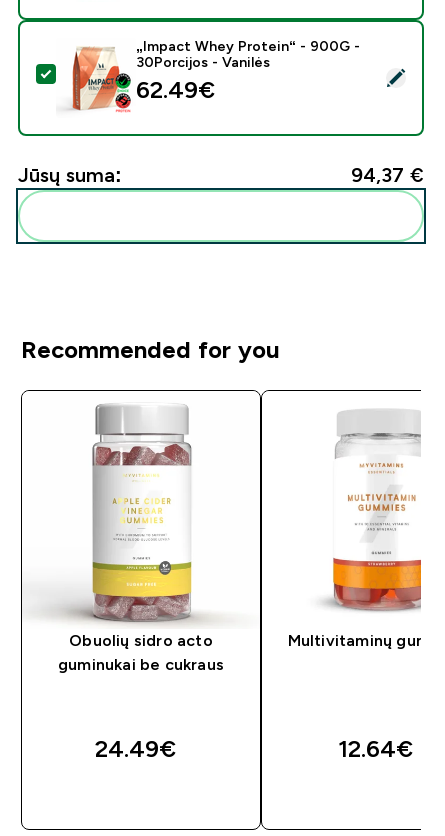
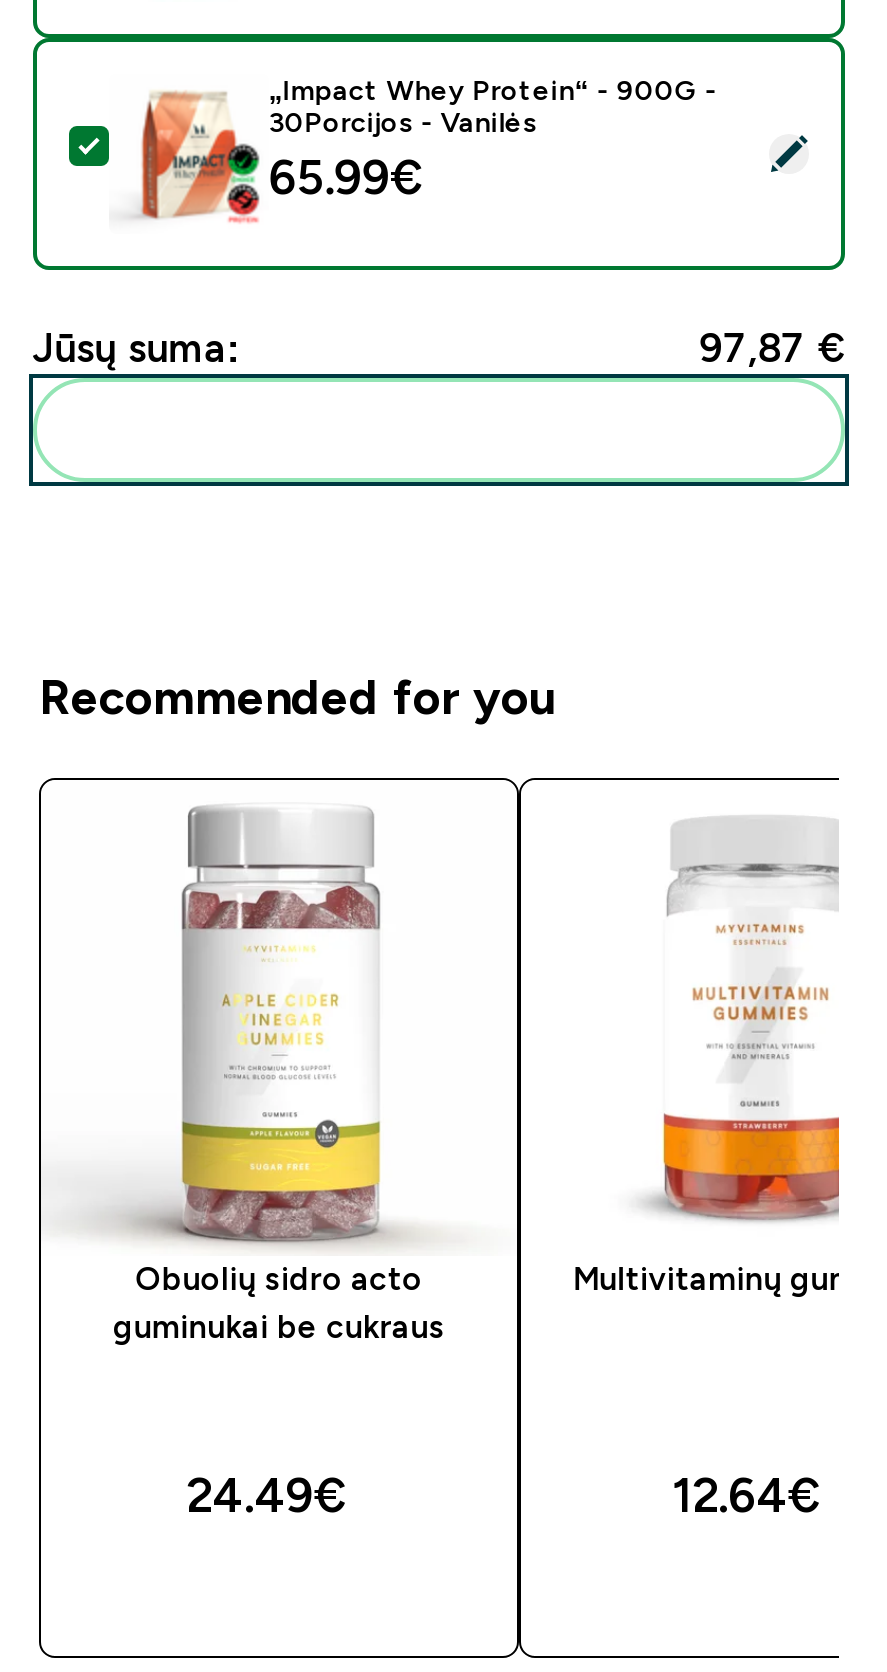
[136,76,215,103] 62.49€ -> [269,149,425,203] 65.99€
[351,164,424,186] 94,37 € -> [699,325,845,369] 97,87 €

